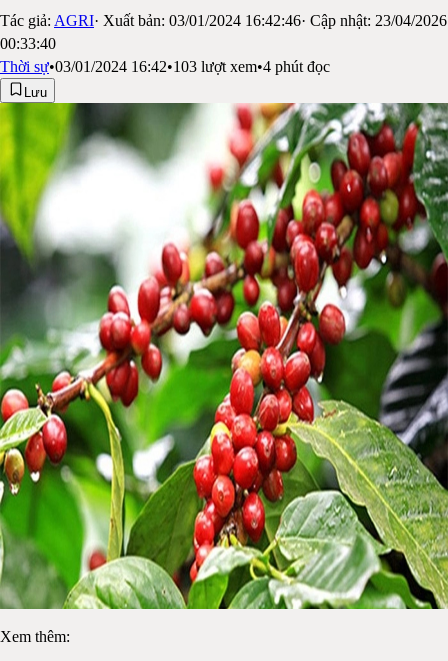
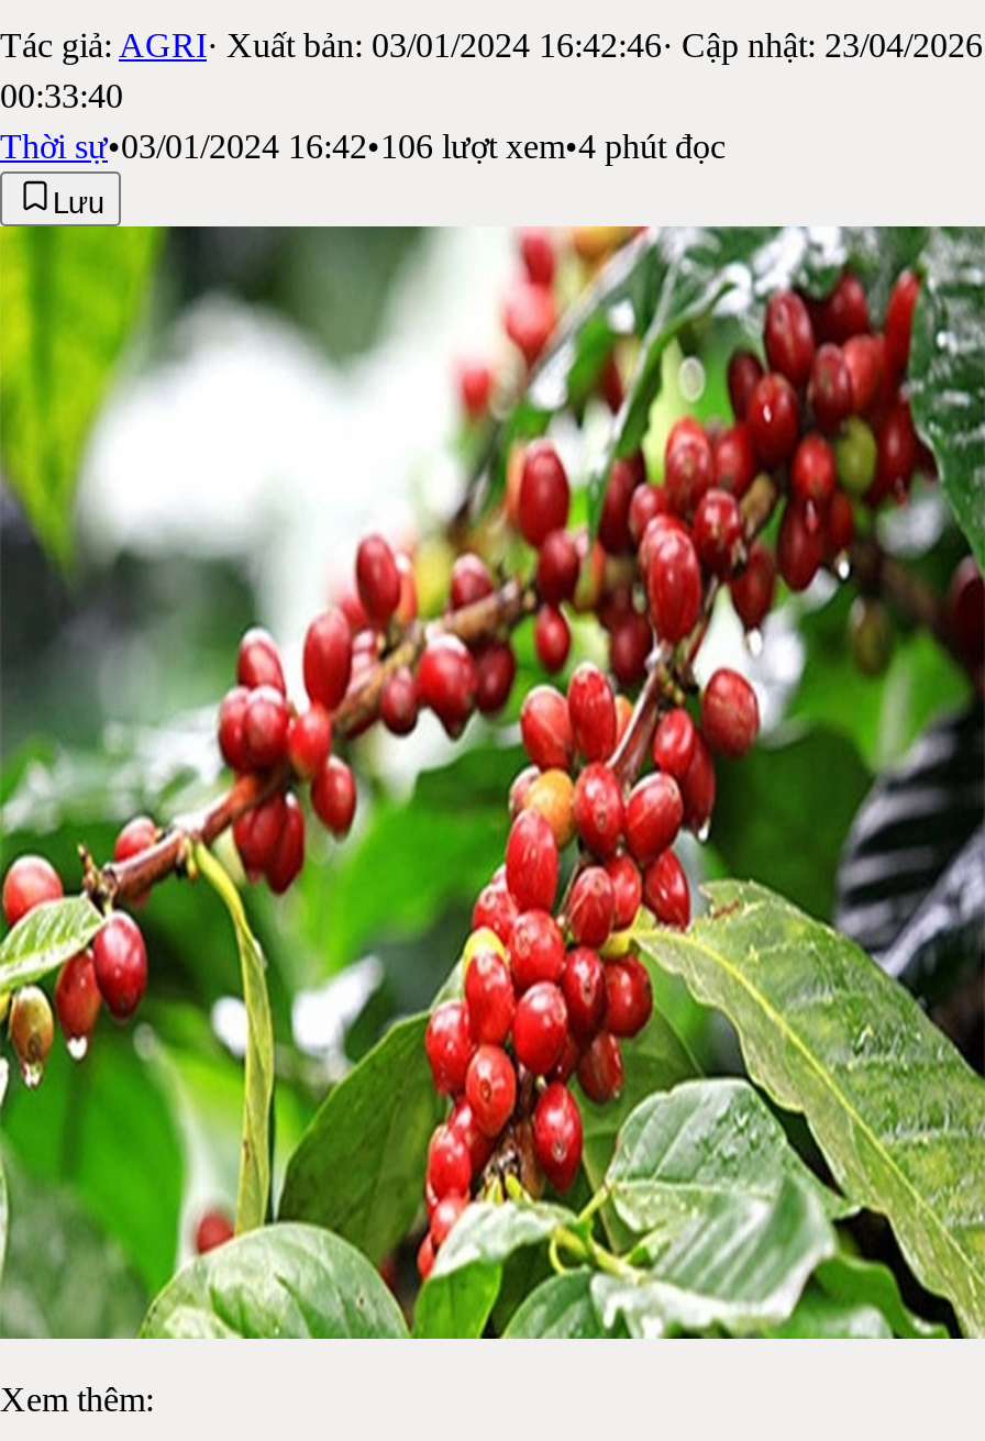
[0,58,330,75] Thời sự•03/01/2024 16:42•103 lượt xem•4 phút đọc -> [0,127,726,165] Thời sự•03/01/2024 16:42•106 lượt xem•4 phút đọc

